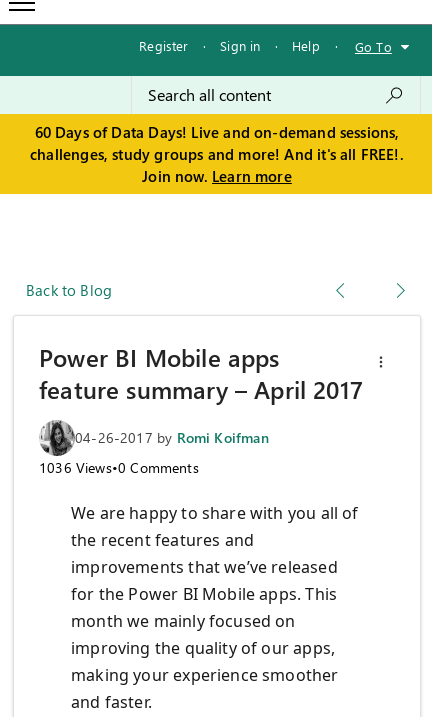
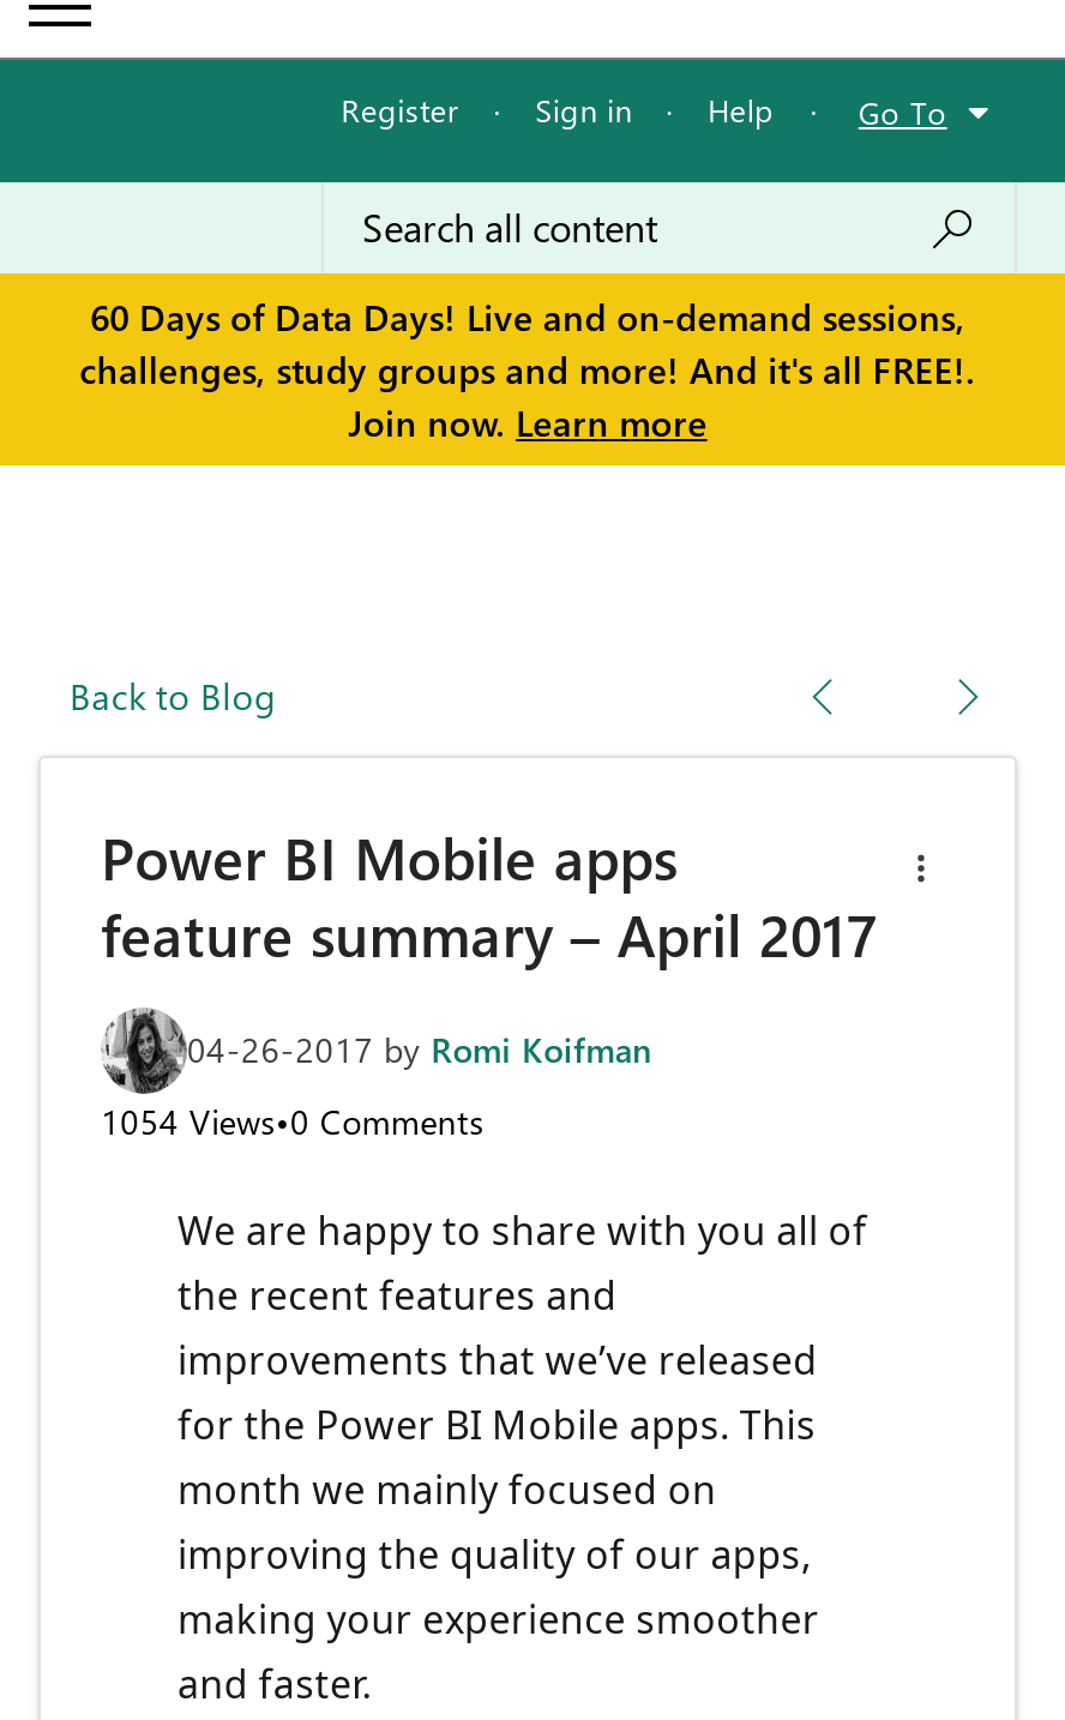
[39,458,199,477] 1036 Views•0 Comments -> [101,1100,484,1145] 1054 Views•0 Comments

